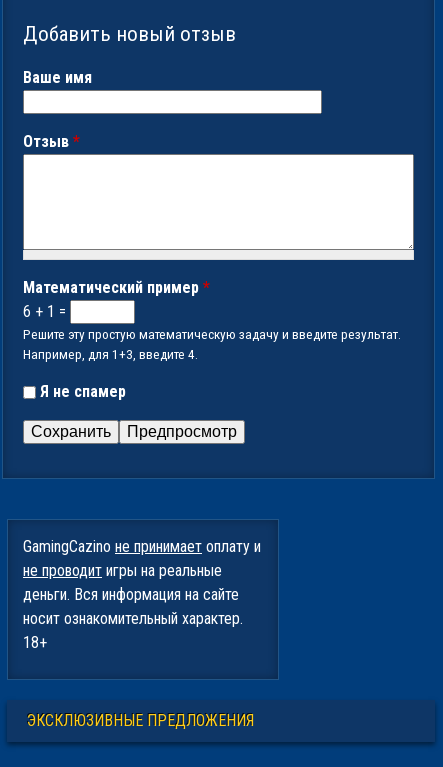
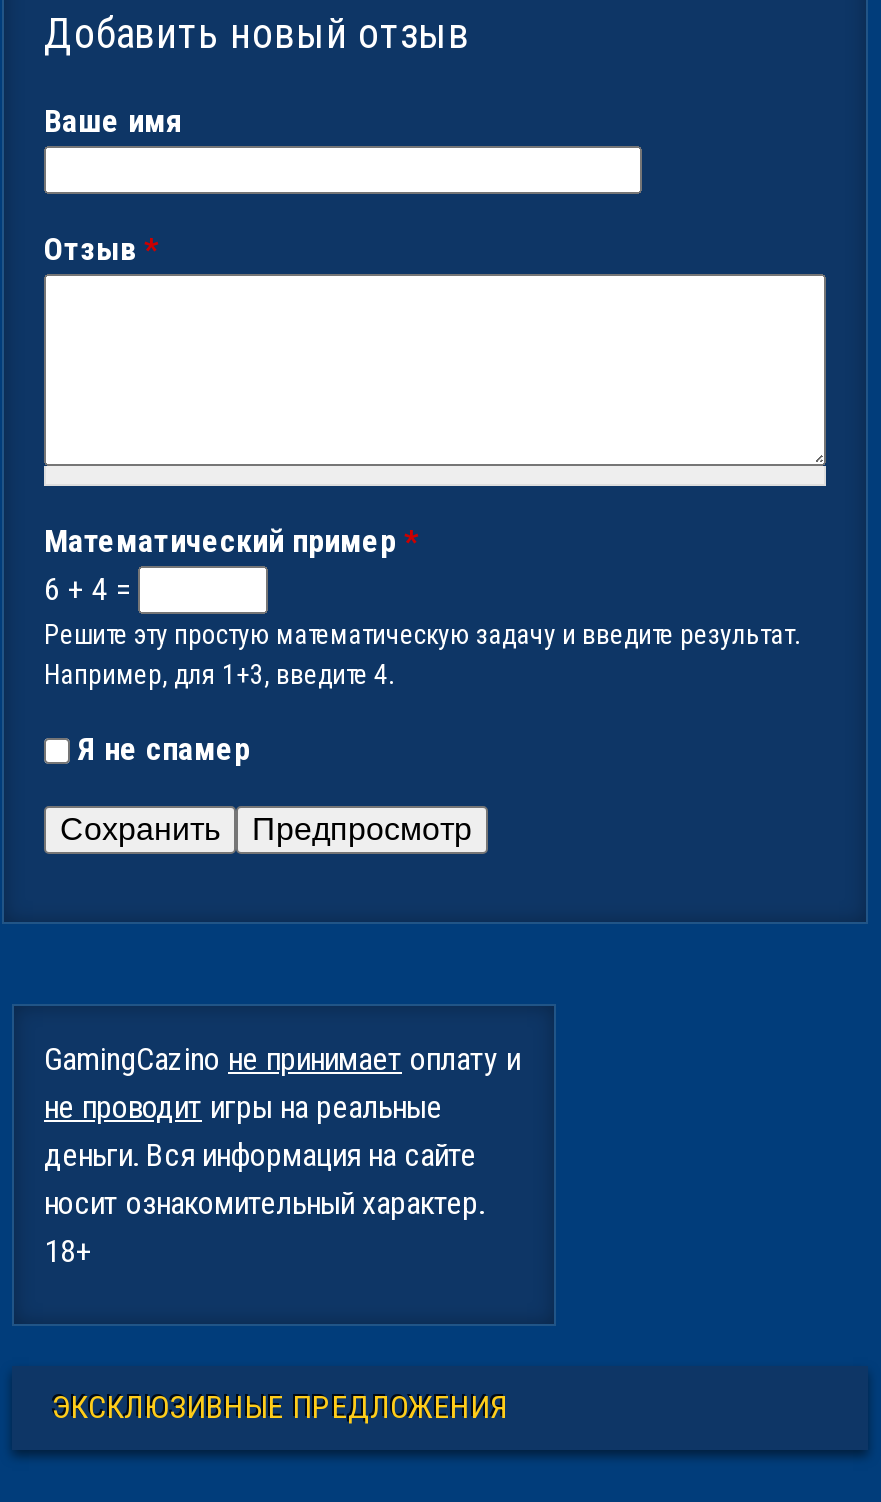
[23,302,70,321] 6 + 1 = -> [44,570,138,608] 6 + 4 =

